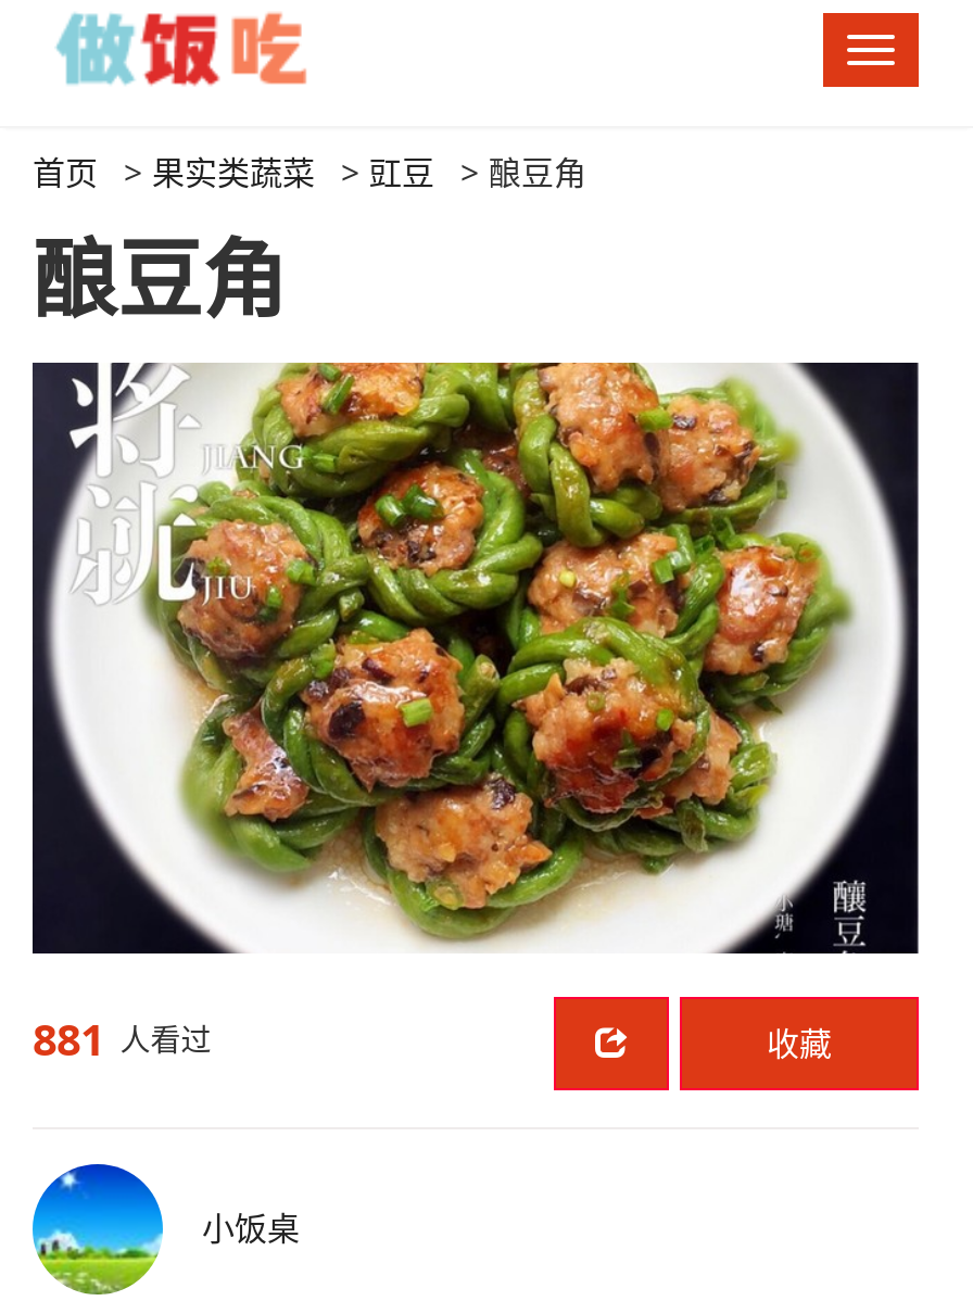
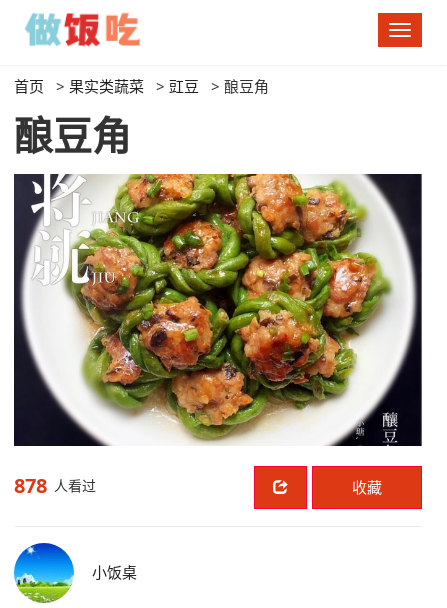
[33,1010,211,1069] 881 人看过 -> [14,472,96,499] 878 人看过

